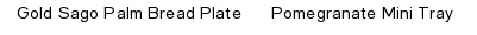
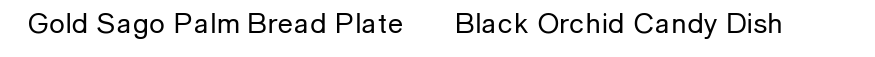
[271,4,453,23] Pomegranate Mini Tray -> [455,7,783,39] Black Orchid Candy Dish

